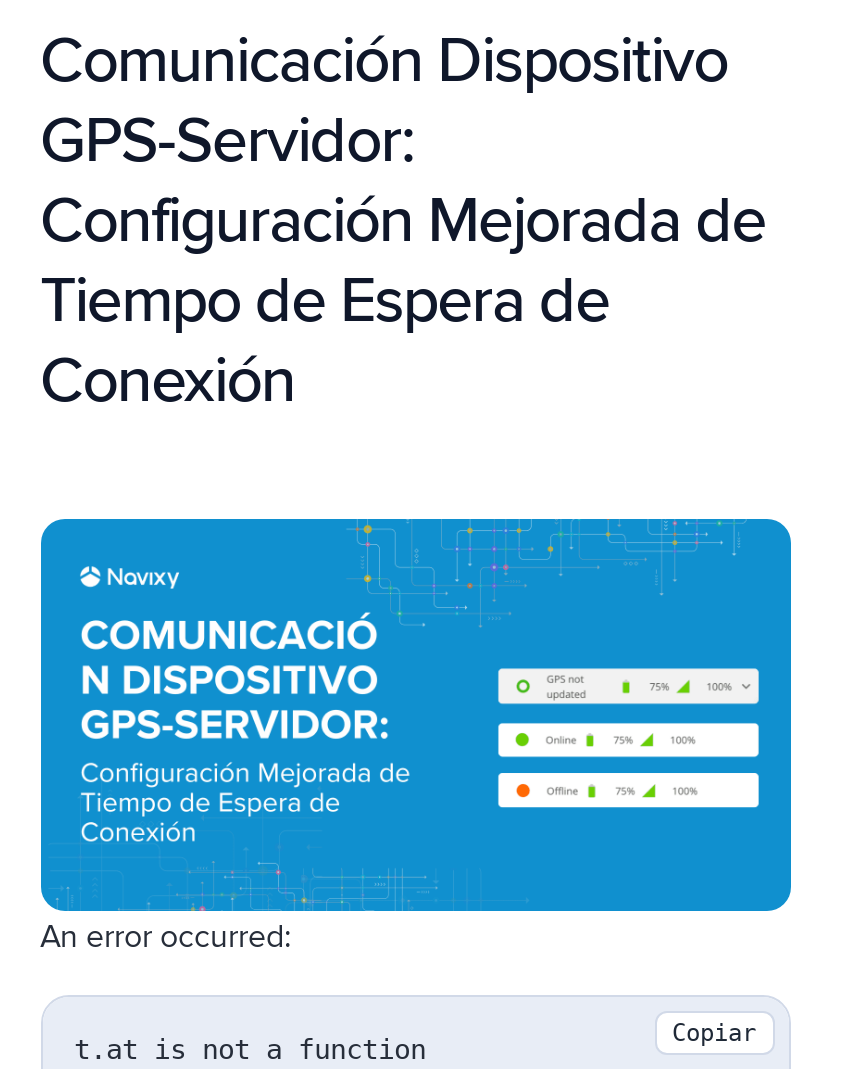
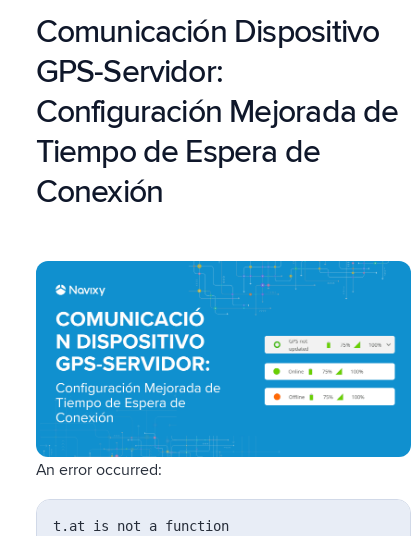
[672,1019,756,1047] Copiar -> none

